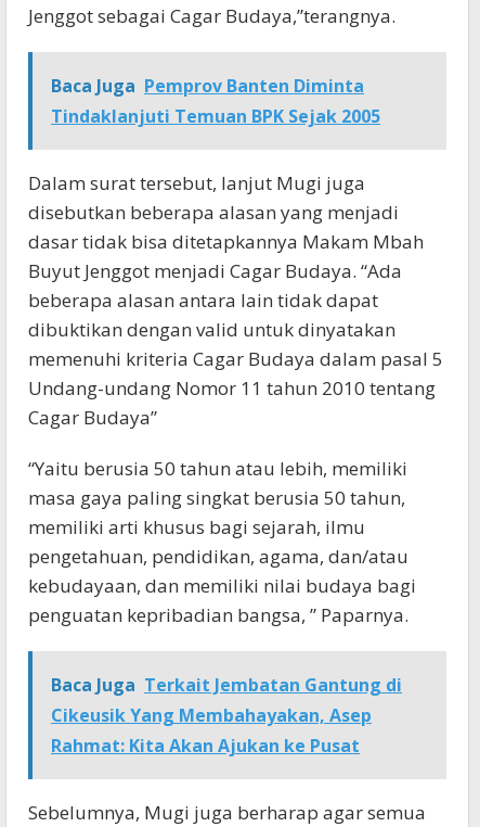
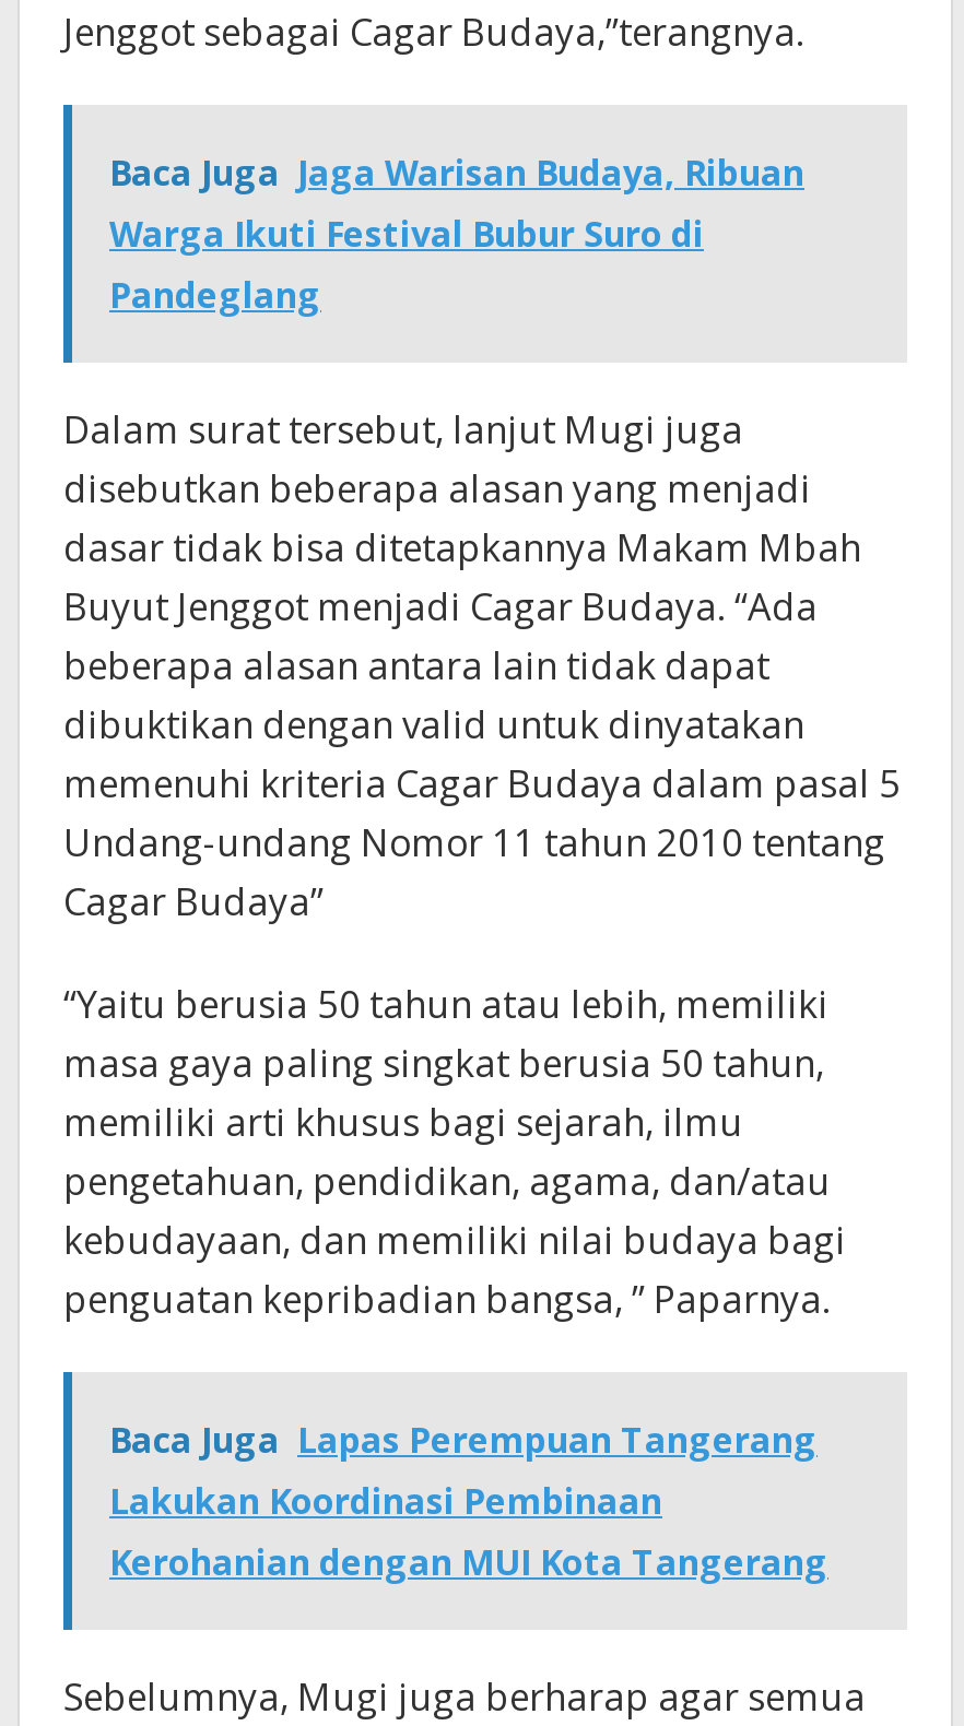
[51,74,380,128] Baca Juga Pemprov Banten Diminta | Tindaklanjuti Temuan BPK Sejak 2005 -> [109,149,804,319] Baca Juga Jaga Warisan Budaya, Ribuan | Warga Ikuti Festival Bubur Suro di | Pandeglang
[51,673,402,758] Baca Juga Terkait Jembatan Gantung di | Cikeusik Yang Membahayakan, Asep | Rahmat: Kita Akan Ajukan ke Pusat -> [109,1416,828,1586] Baca Juga Lapas Perempuan Tangerang | Lakukan Koordinasi Pembinaan | Kerohanian dengan MUI Kota Tangerang

